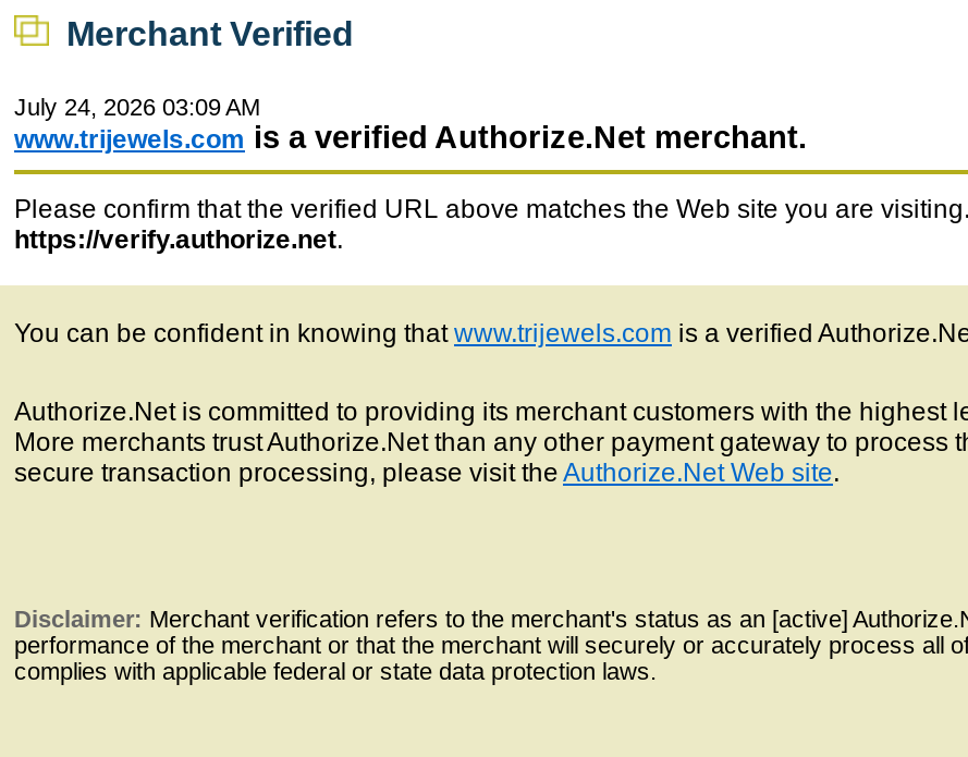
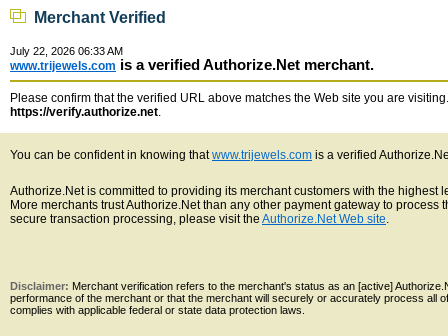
[14,94,260,120] July 24, 2026 03:09 AM -> [10,45,123,57] July 22, 2026 06:33 AM

